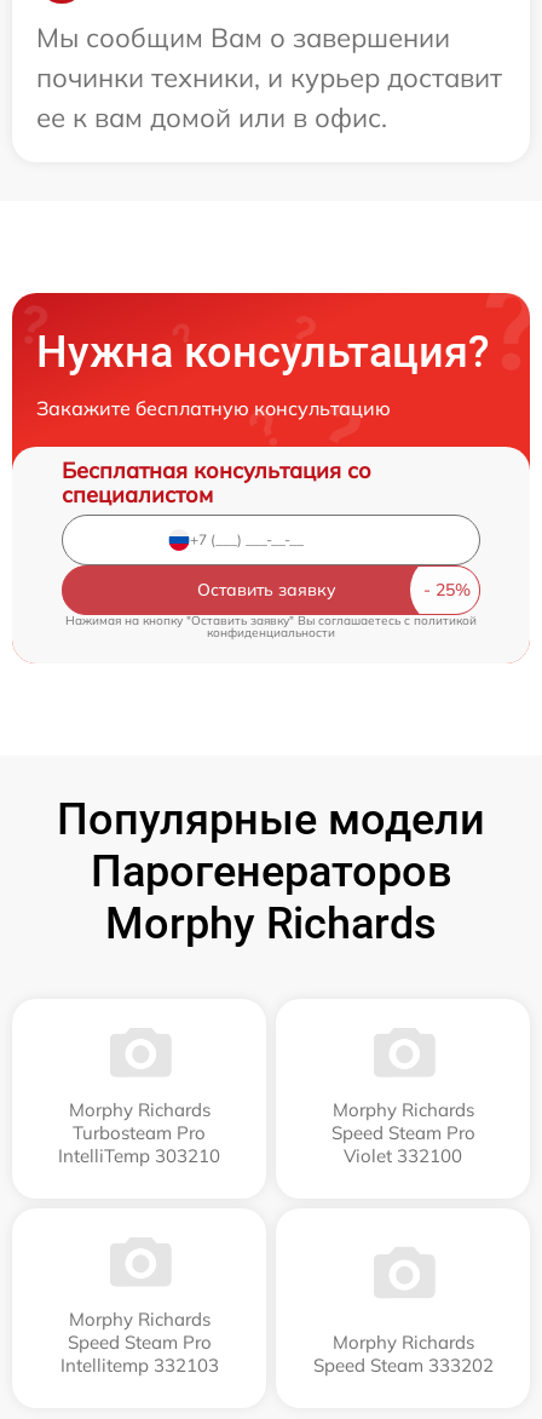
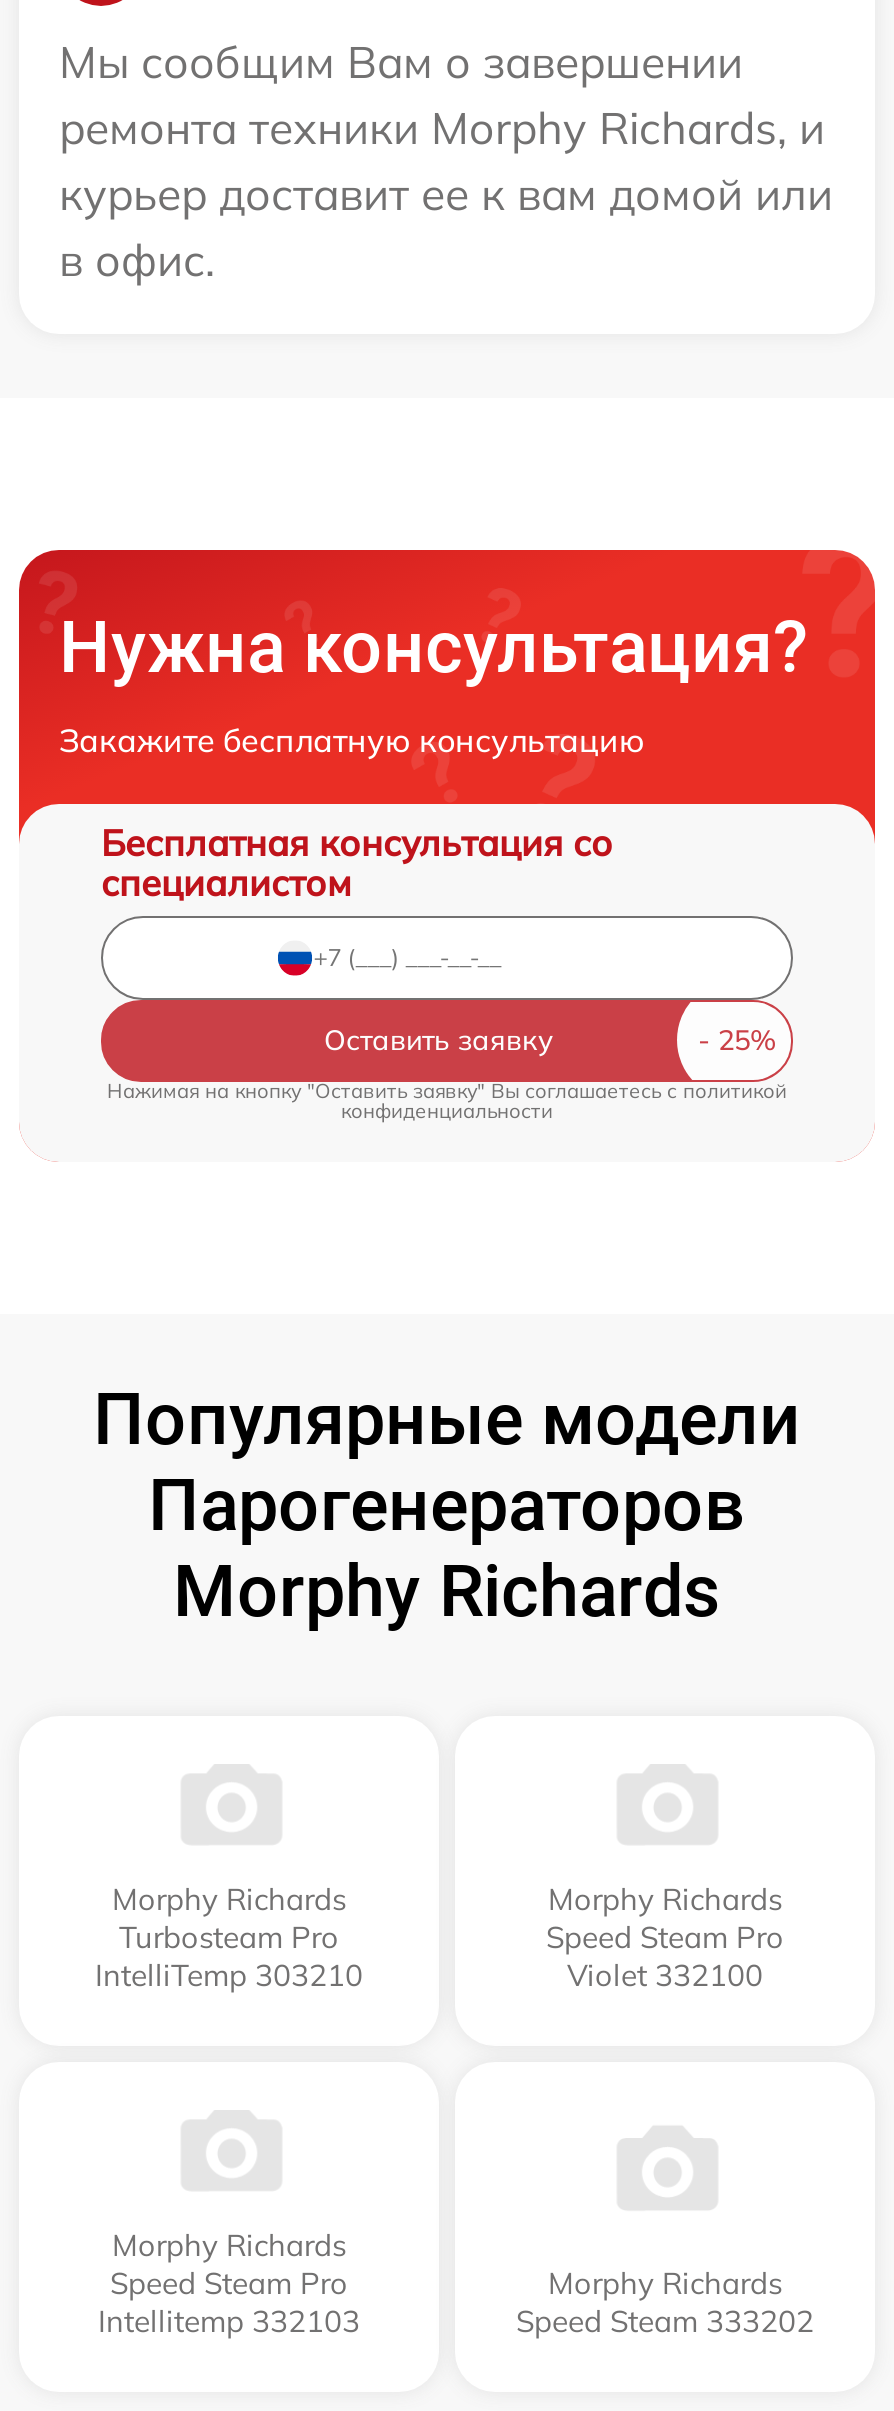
[36,60,502,134] починки техники, и курьер доставит | ее к вам домой или в офис. -> [59,99,833,287] ремонта техники Morphy Richards, и | курьер доставит ее к вам домой или | в офис.

